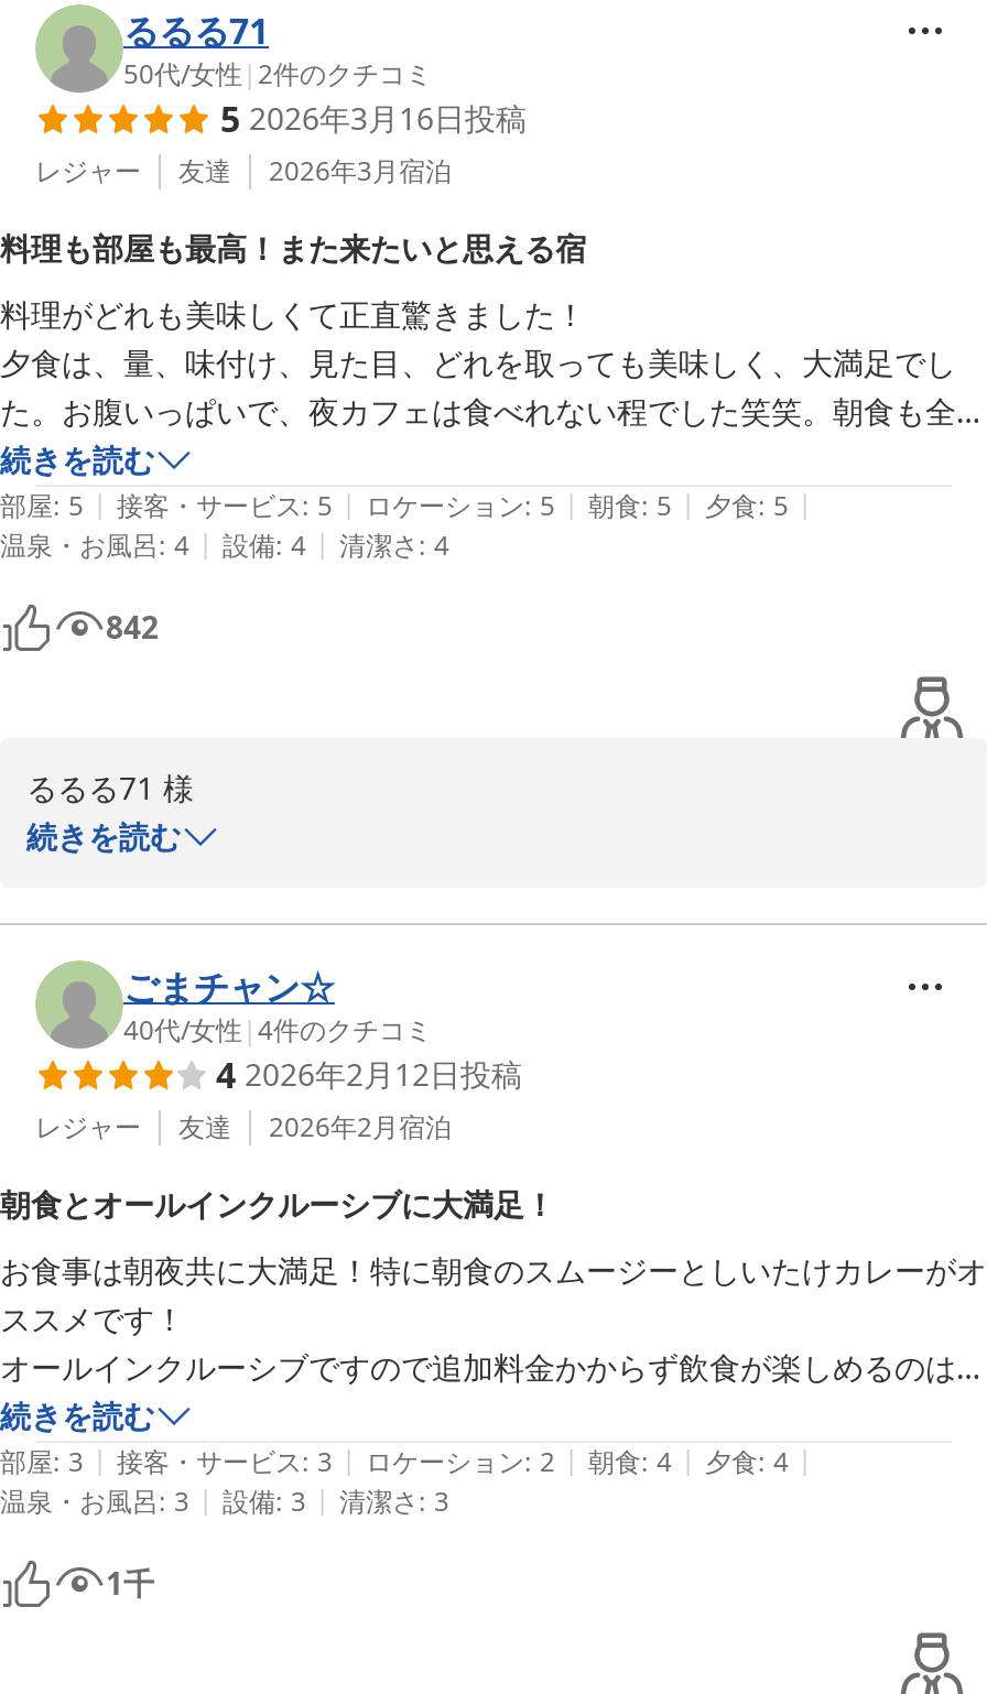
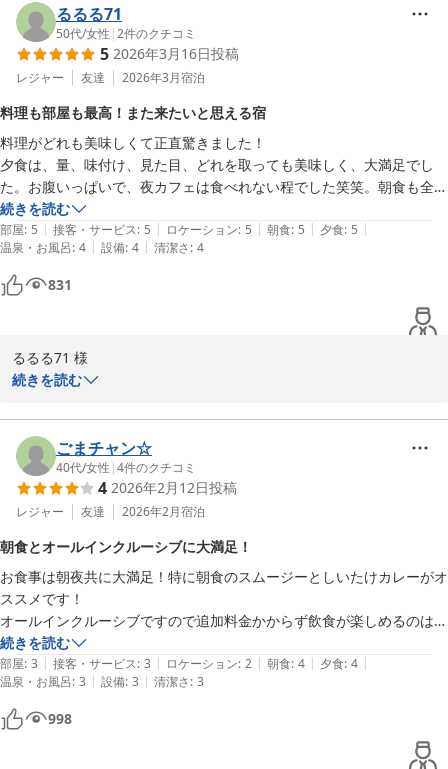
[106,606,159,648] 842 -> [48,275,72,294] 831
[106,1562,154,1604] 1千 -> [48,709,72,728] 998

